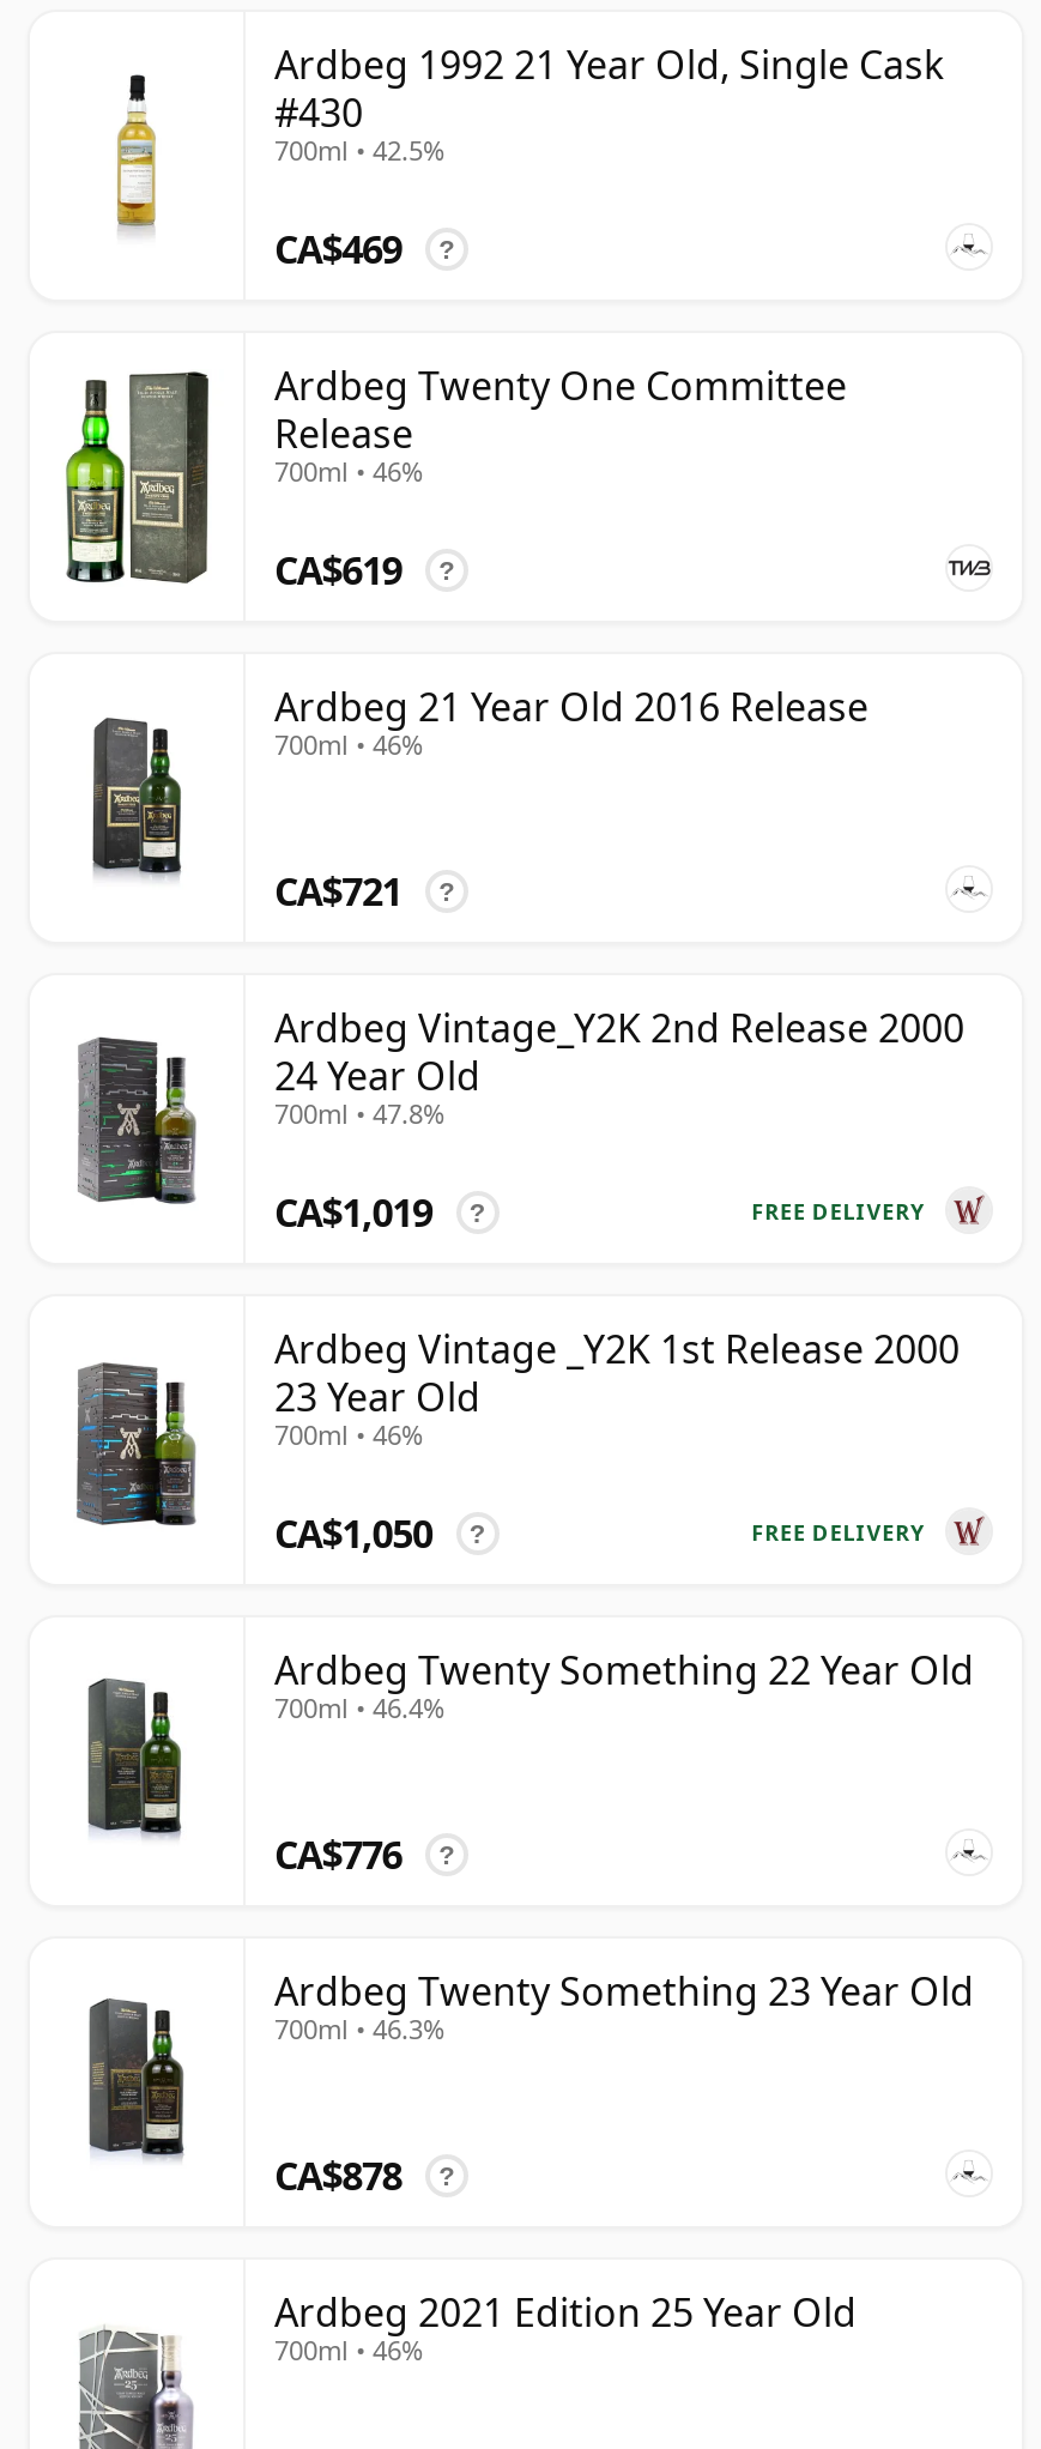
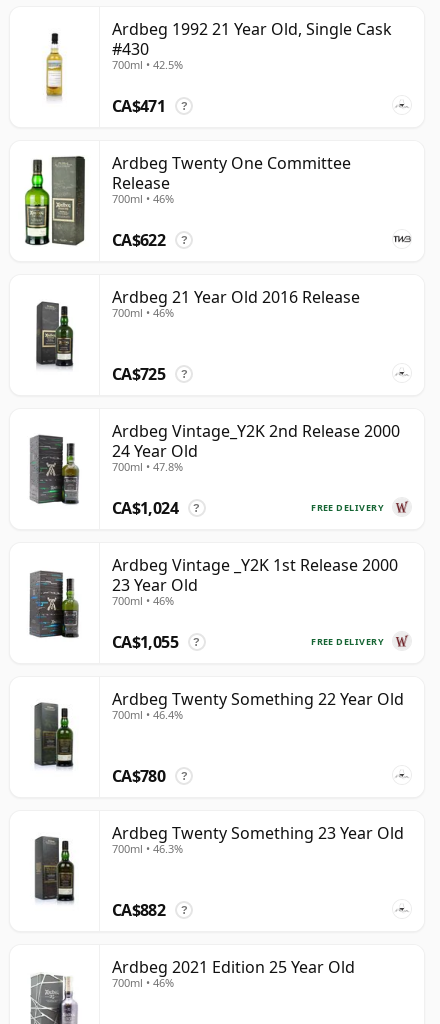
[274,223,402,276] CA$469 -> [112,95,165,117] CA$471
[274,544,402,597] CA$619 -> [112,229,165,251] CA$622
[274,866,402,918] CA$721 -> [112,363,165,385] CA$725
[274,1187,432,1239] CA$1,019 -> [112,497,178,519] CA$1,024
[274,1508,432,1560] CA$1,050 -> [112,631,178,653] CA$1,055
[274,1829,402,1882] CA$776 -> [112,765,165,787] CA$780
[274,2150,402,2203] CA$878 -> [112,899,165,921] CA$882

